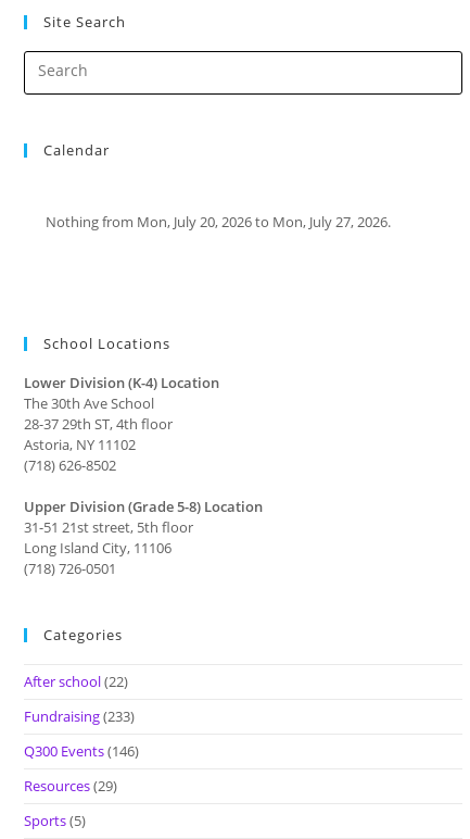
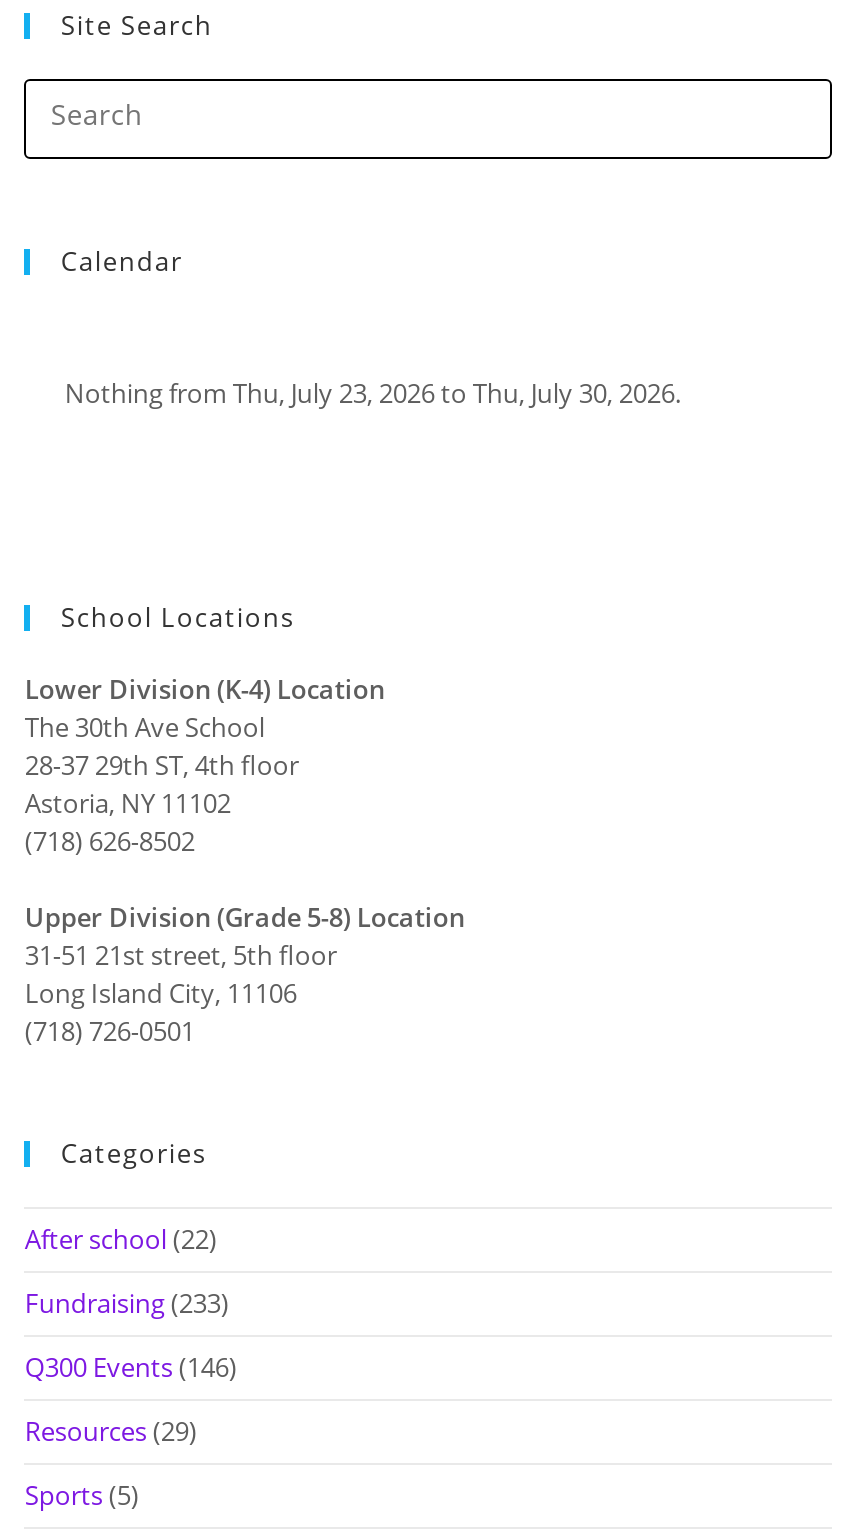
[46,212,391,232] Nothing from Mon, July 20, 2026 to Mon, July 27, 2026. -> [65,376,681,412] Nothing from Thu, July 23, 2026 to Thu, July 30, 2026.

